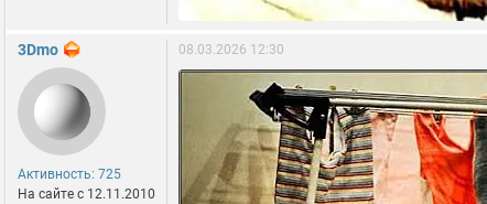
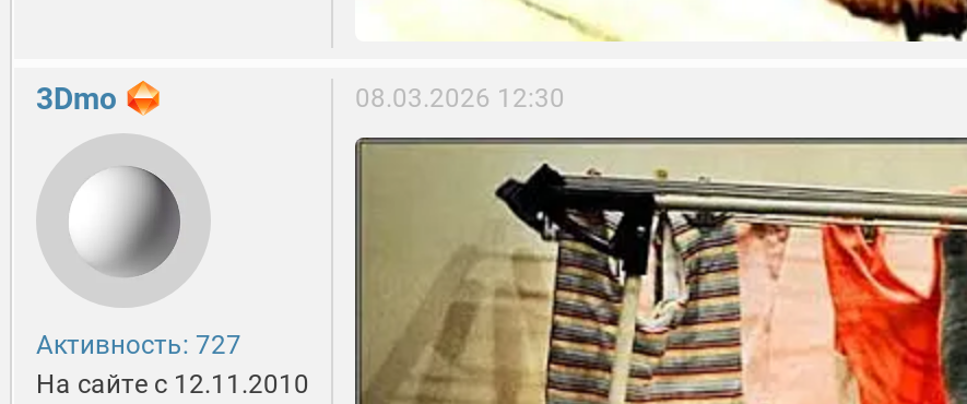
[18,167,121,182] Активность: 725 -> [36,330,241,361] Активность: 727

